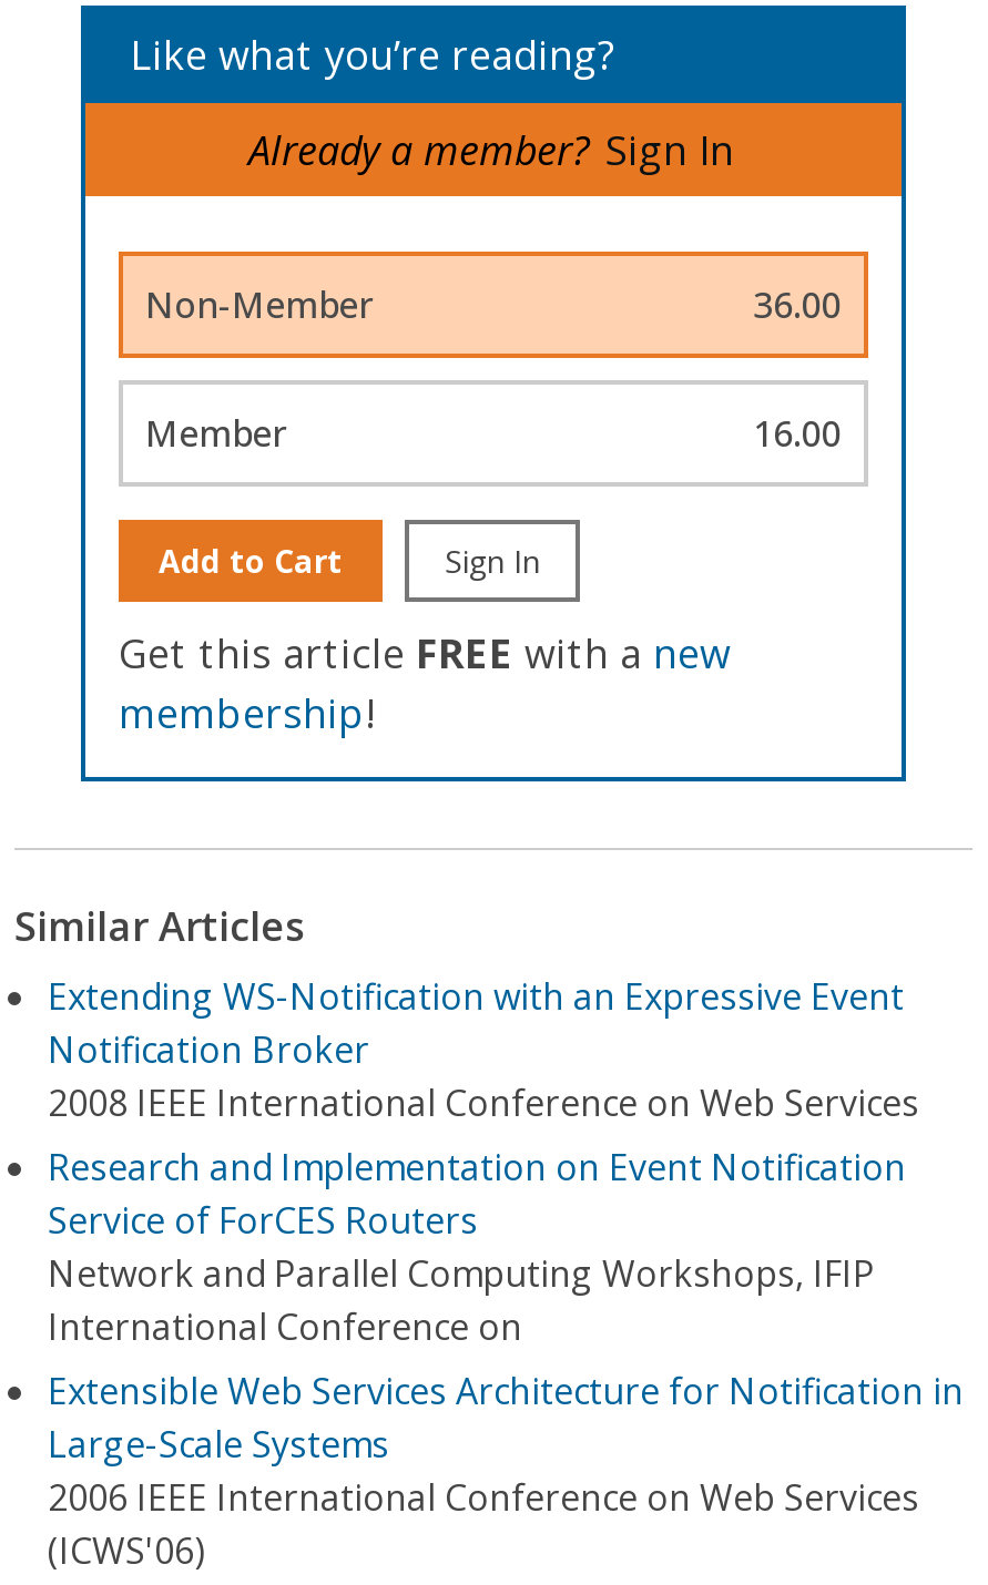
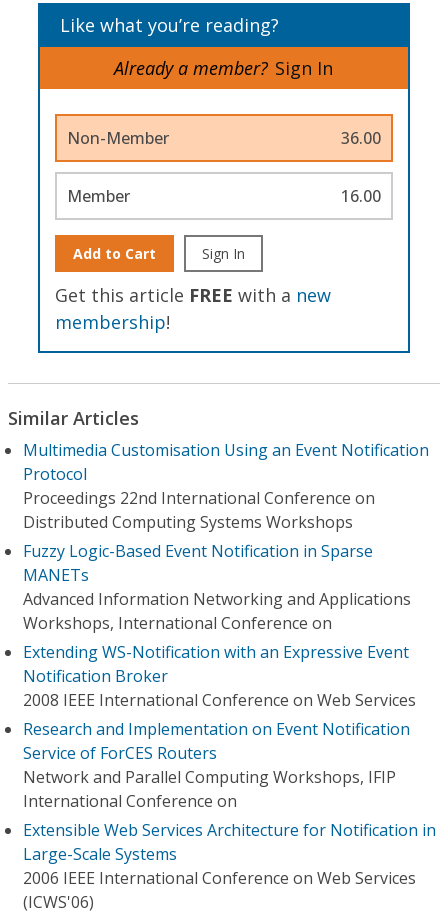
none -> [23,439,429,634] Multimedia Customisation Using an Event Notification | Protocol | Proceedings 22nd International Conference on | Distributed Computing Systems Workshops | Fuzzy Logic-Based Event Notification in Sparse | MANETs | Advanced Information Networking and Applications | Workshops, International Conference on

